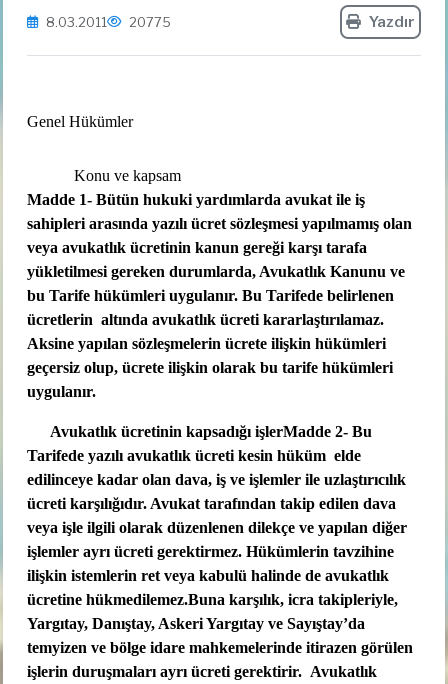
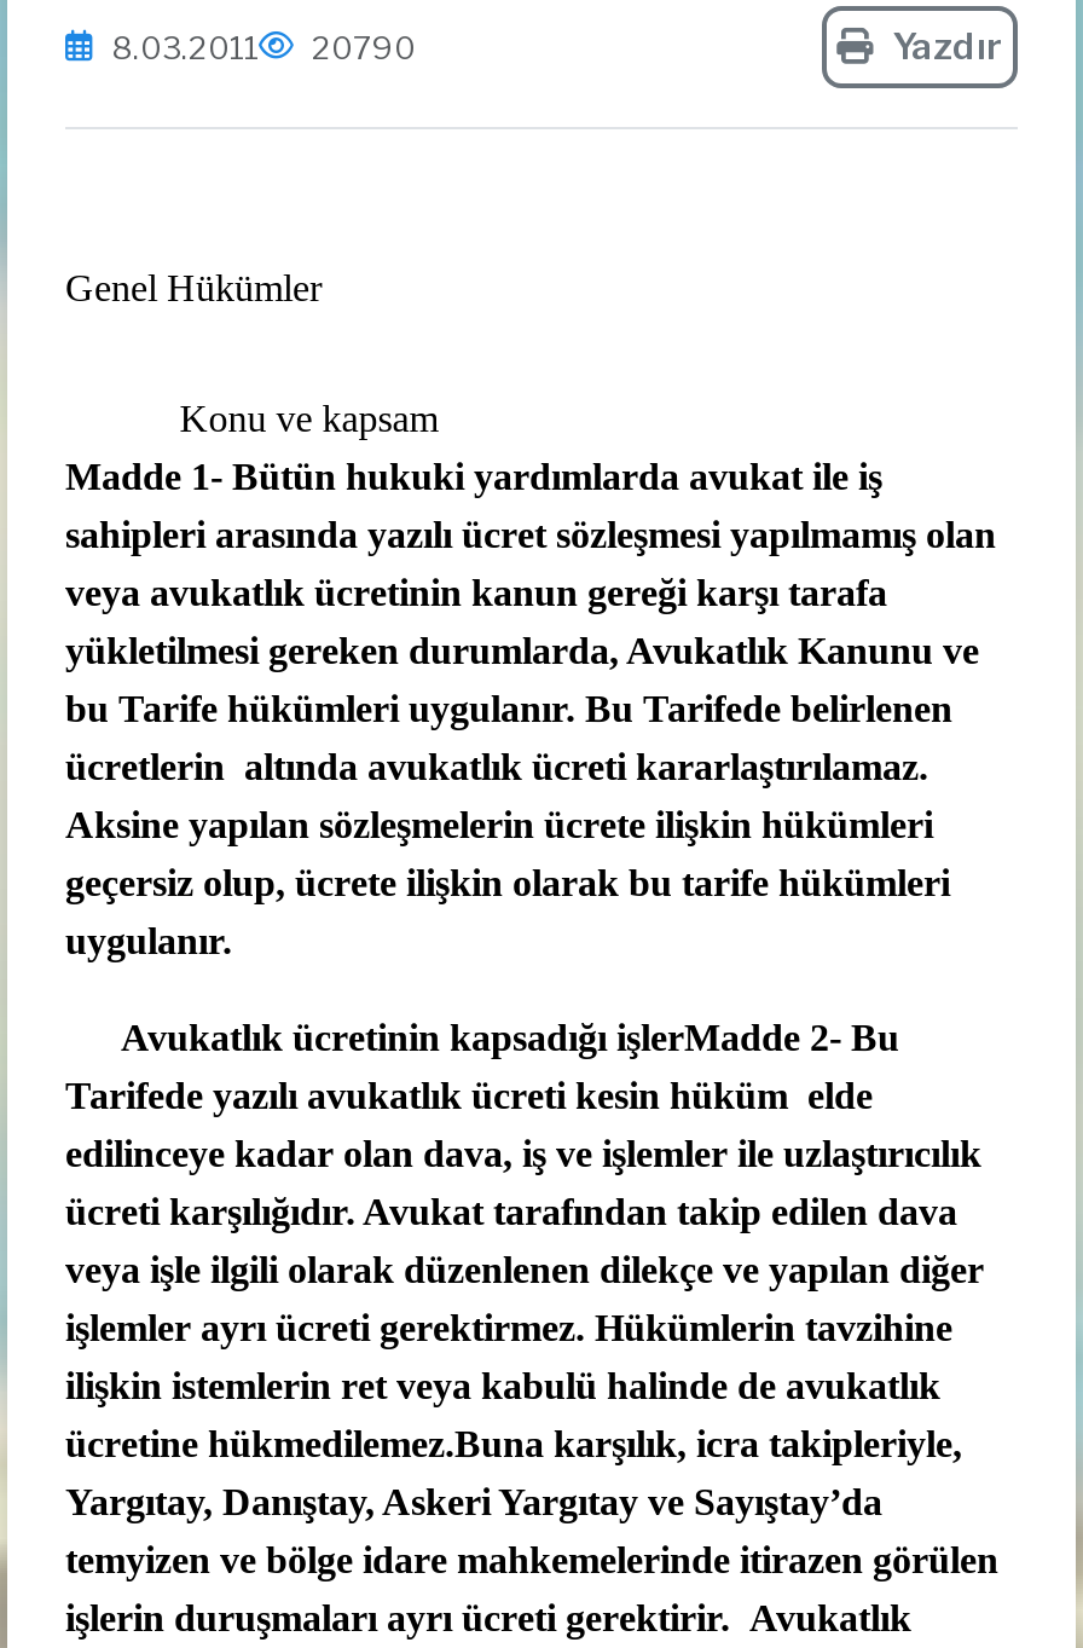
[46,14,171,29] 8.03.2011 20775 -> [111,29,416,65] 8.03.2011 20790

